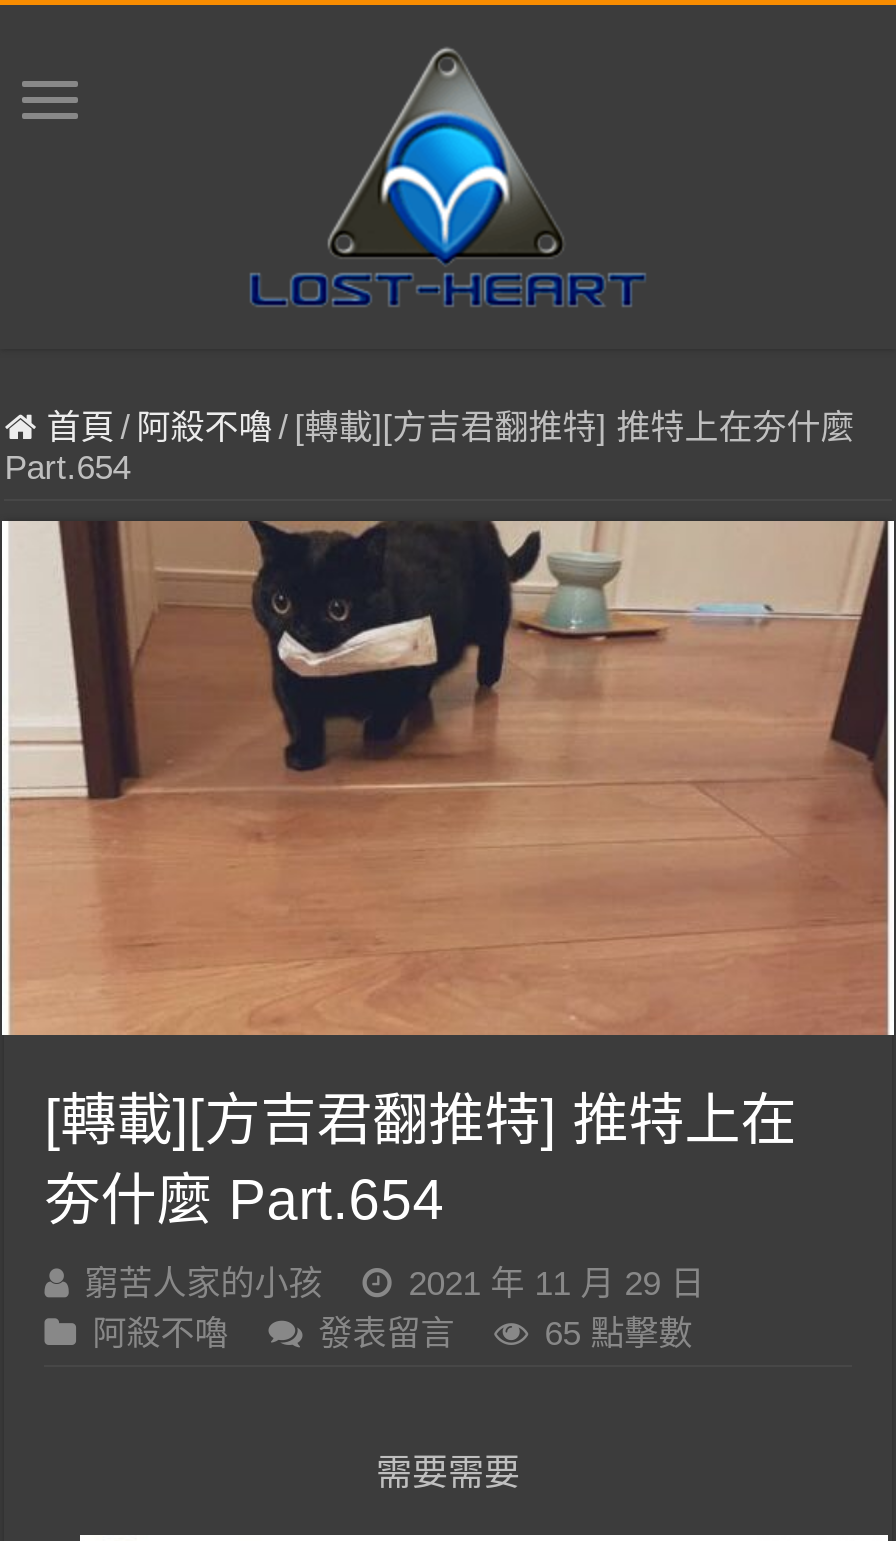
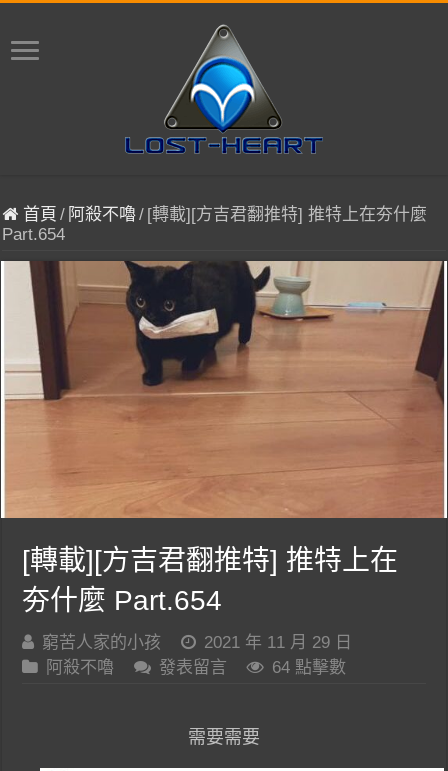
[544,1314,692,1352] 65 點擊數 -> [272,658,346,677] 64 點擊數

